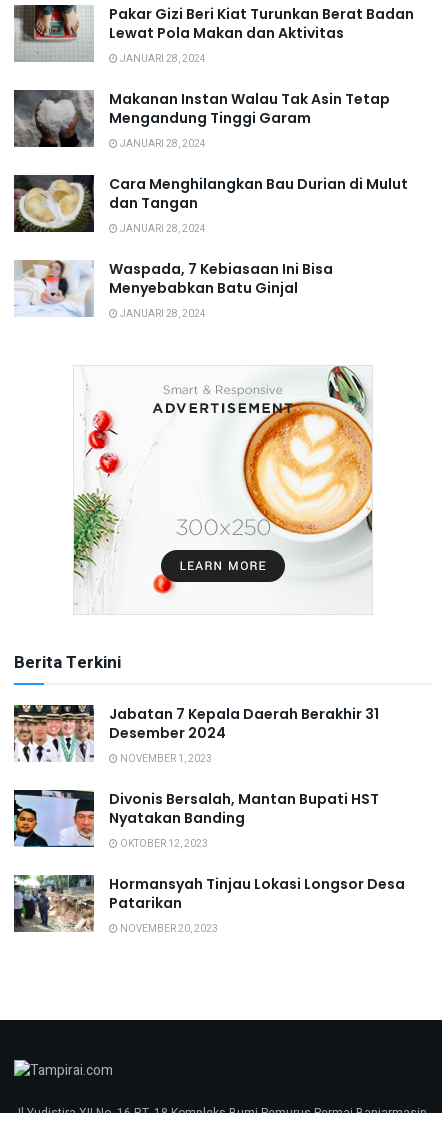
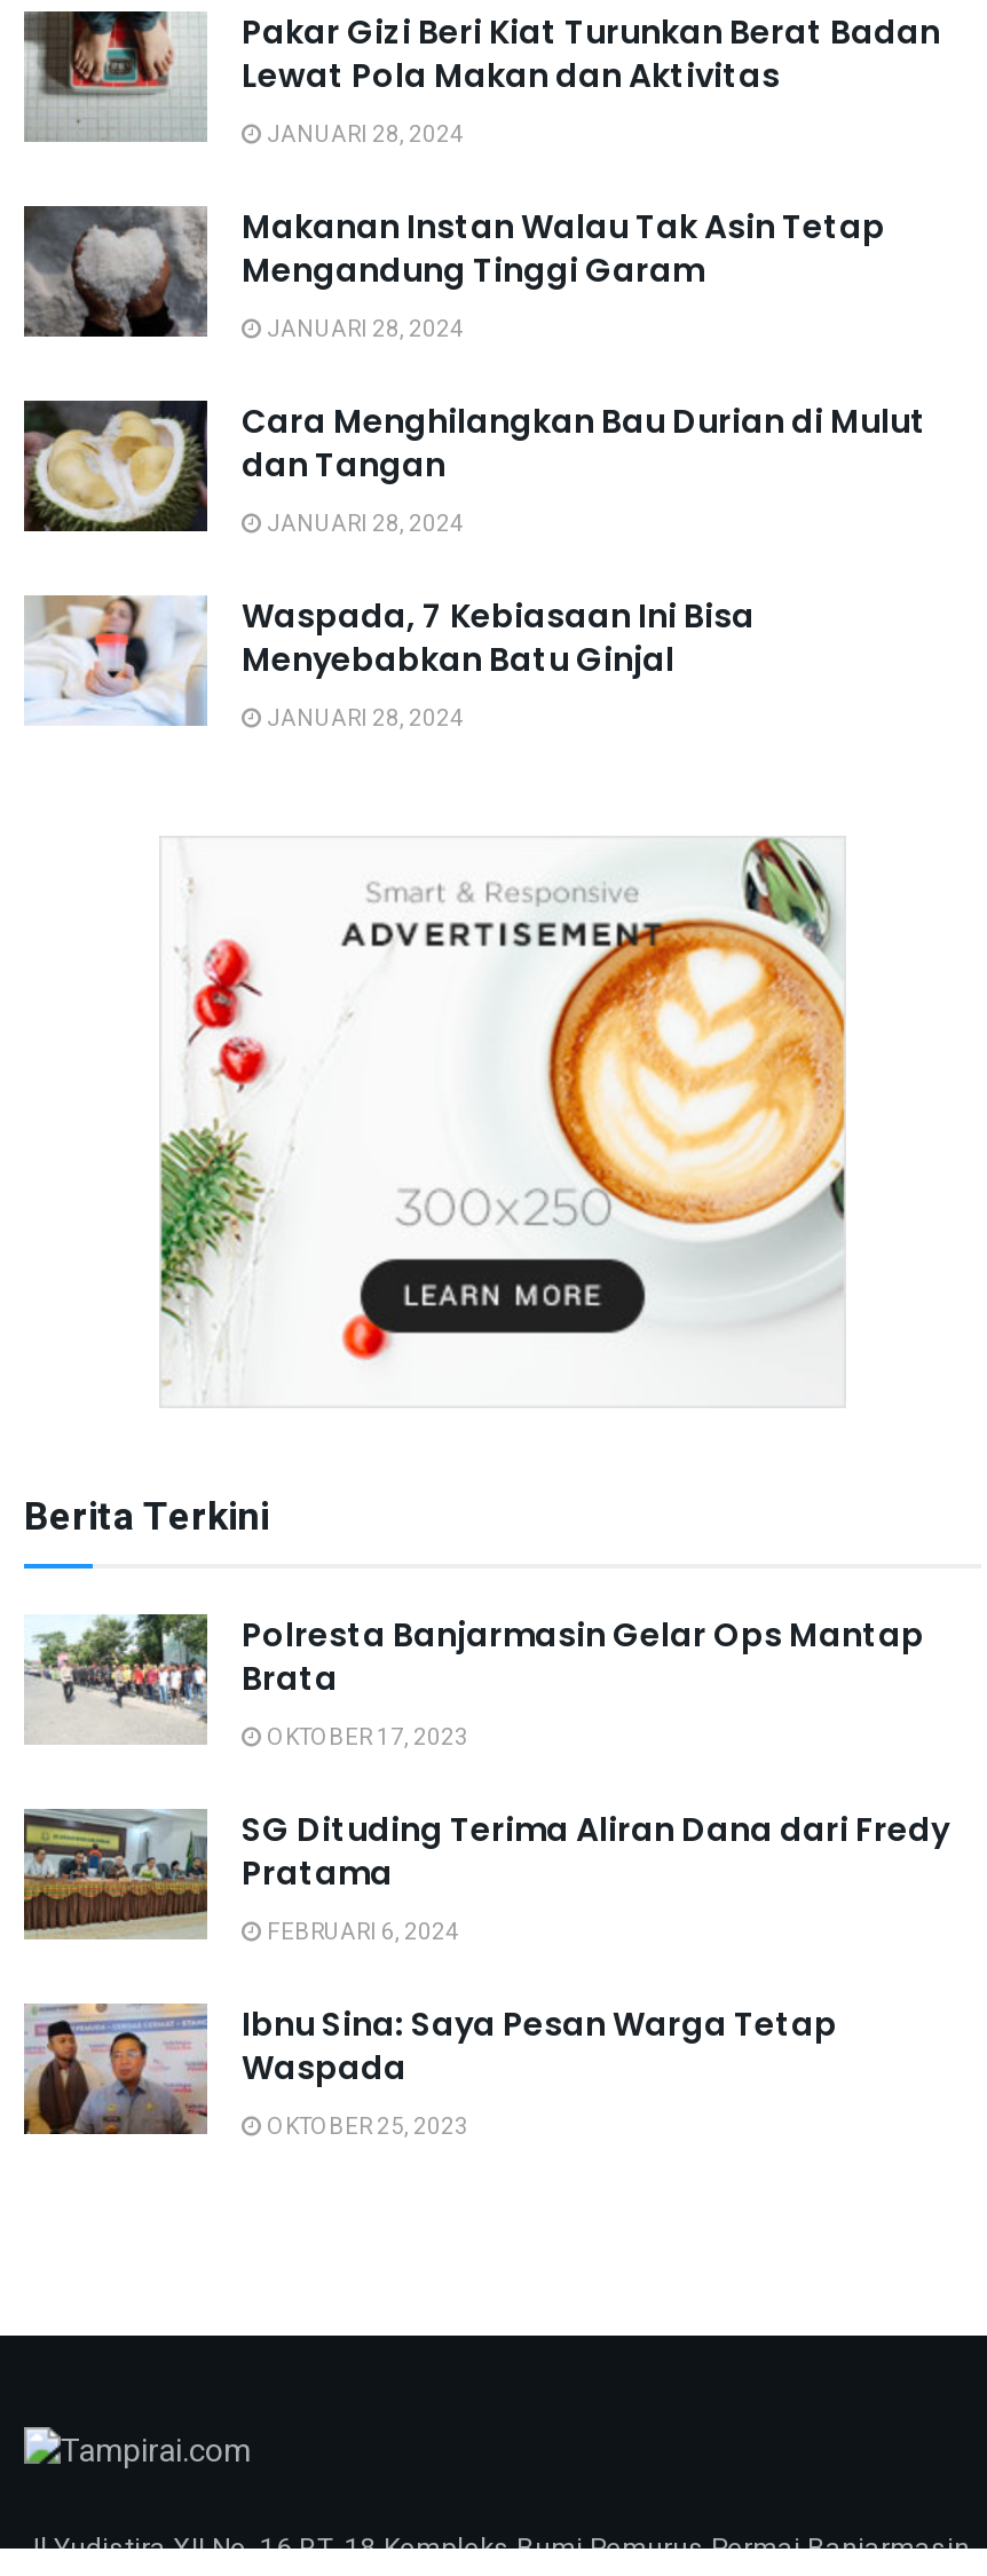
[13,704,379,766] [image] | Jabatan 7 Kepala Daerah Berakhir 31 | Desember 2024 | NOVEMBER 1, 2023 -> [24,1612,924,1754] [image] | Polresta Banjarmasin Gelar Ops Mantap | Brata | OKTOBER 17, 2023
[13,789,379,851] [image] | Divonis Bersalah, Mantan Bupati HST | Nyatakan Banding | OKTOBER 12, 2023 -> [22,1806,949,1948] [image] | SG Dituding Terima Aliran Dana dari Fredy | Pratama | FEBRUARI 6, 2024
[13,874,405,936] [image] | Hormansyah Tinjau Lokasi Longsor Desa | Patarikan | NOVEMBER 20, 2023 -> [22,2001,837,2143] [image] | Ibnu Sina: Saya Pesan Warga Tetap | Waspada | OKTOBER 25, 2023

